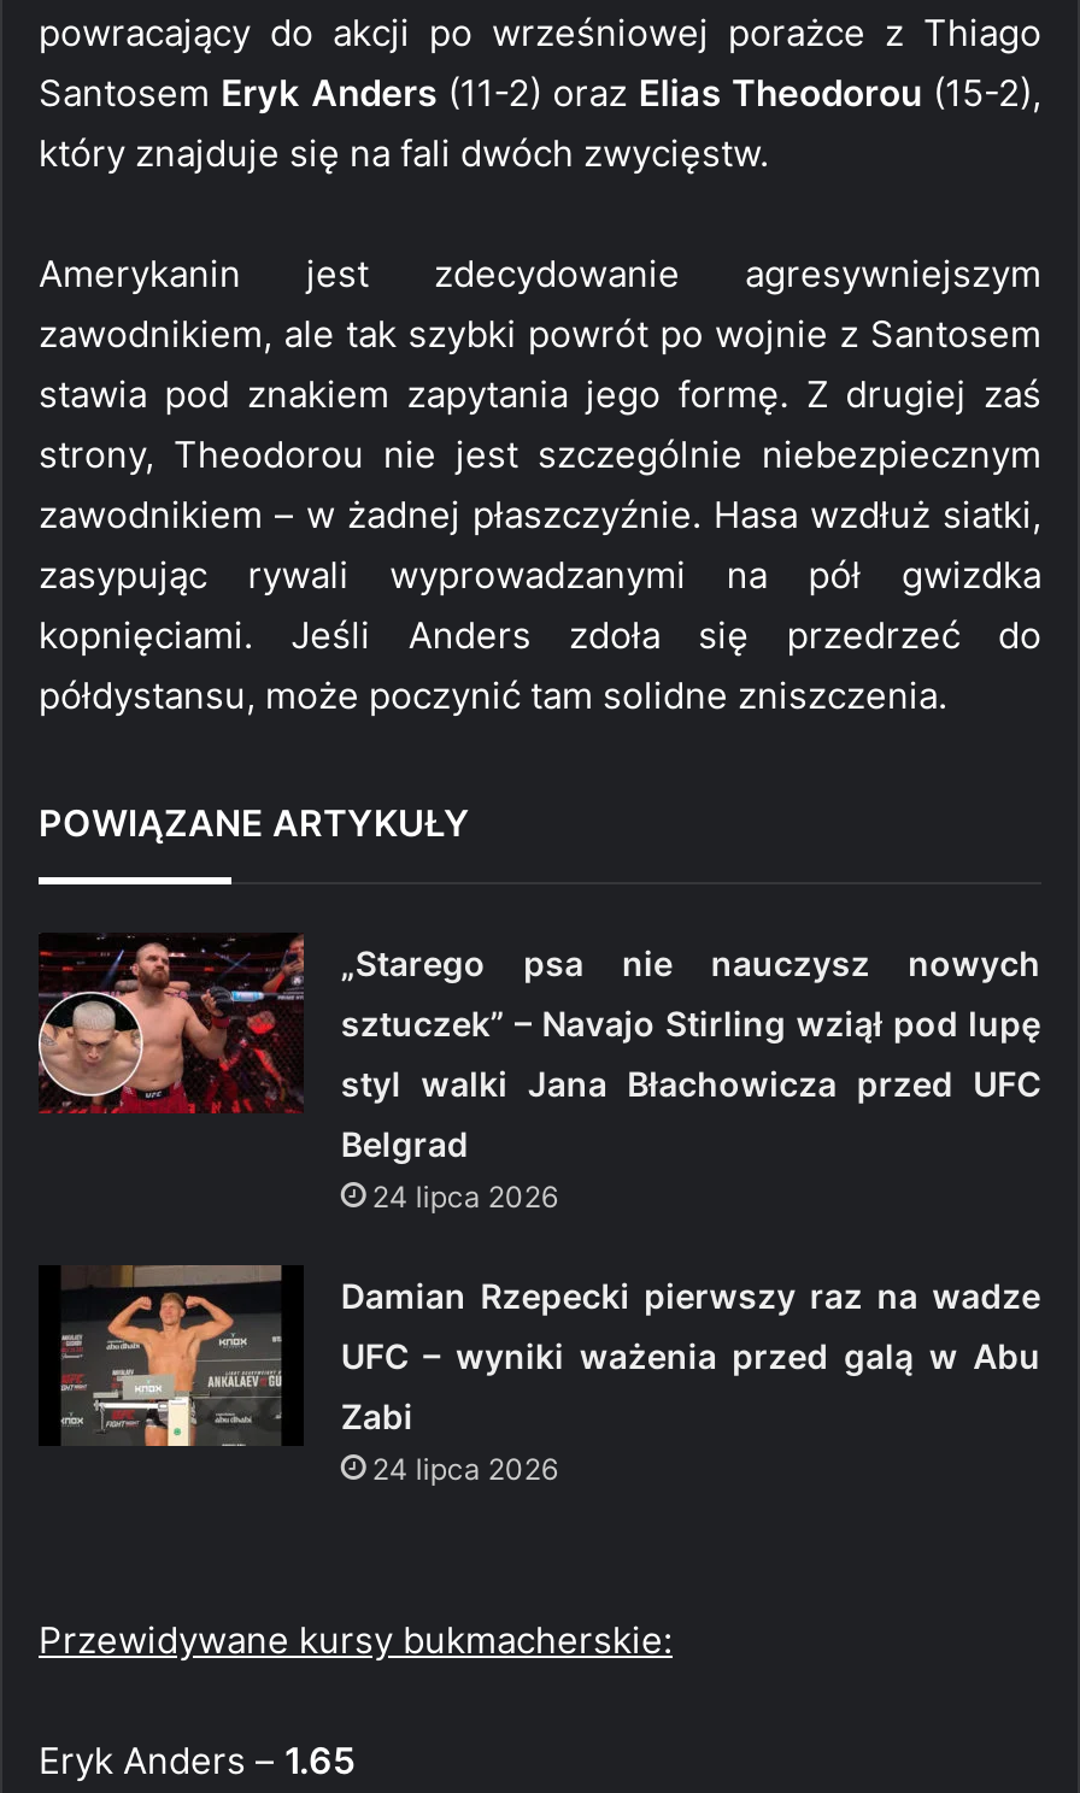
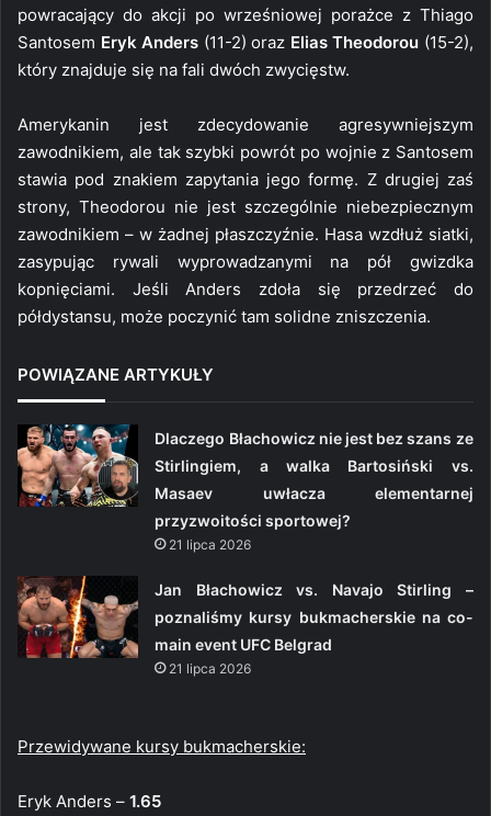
[36,933,1041,1116] [image] | „Starego psa nie nauczysz nowych -> [16,423,473,508] [image] | Dlaczego Błachowicz nie jest bez szans ze
[341,1002,1041,1043] sztuczek” – Navajo Stirling wziął pod lupę -> [155,456,473,475] Stirlingiem, a walka Bartosiński vs.
[341,1062,1041,1103] styl walki Jana Błachowicza przed UFC -> [155,483,473,502] Masaev uwłacza elementarnej
[341,1122,558,1214] Belgrad | 24 lipca 2026 -> [155,511,351,552] przyzwoitości sportowej? | 21 lipca 2026
[39,1263,1041,1448] [image] | Damian Rzepecki pierwszy raz na wadze -> [16,576,473,659] [image] | Jan Błachowicz vs. Navajo Stirling –
[341,1334,1041,1375] UFC – wyniki ważenia przed galą w Abu -> [155,607,473,626] poznaliśmy kursy bukmacherskie na co-
[341,1395,558,1486] Zabi | 24 lipca 2026 -> [155,635,332,676] main event UFC Belgrad | 21 lipca 2026

